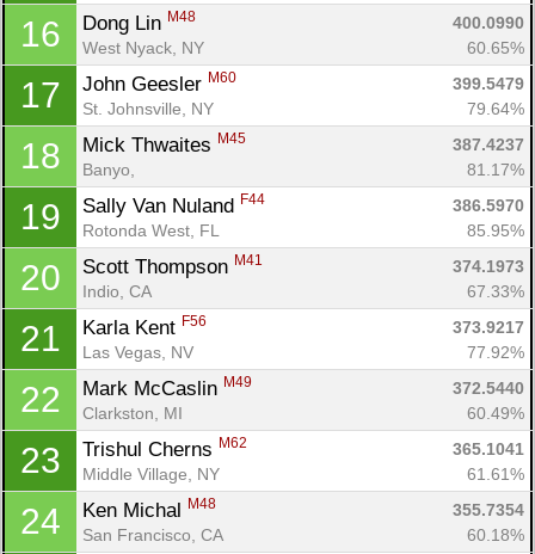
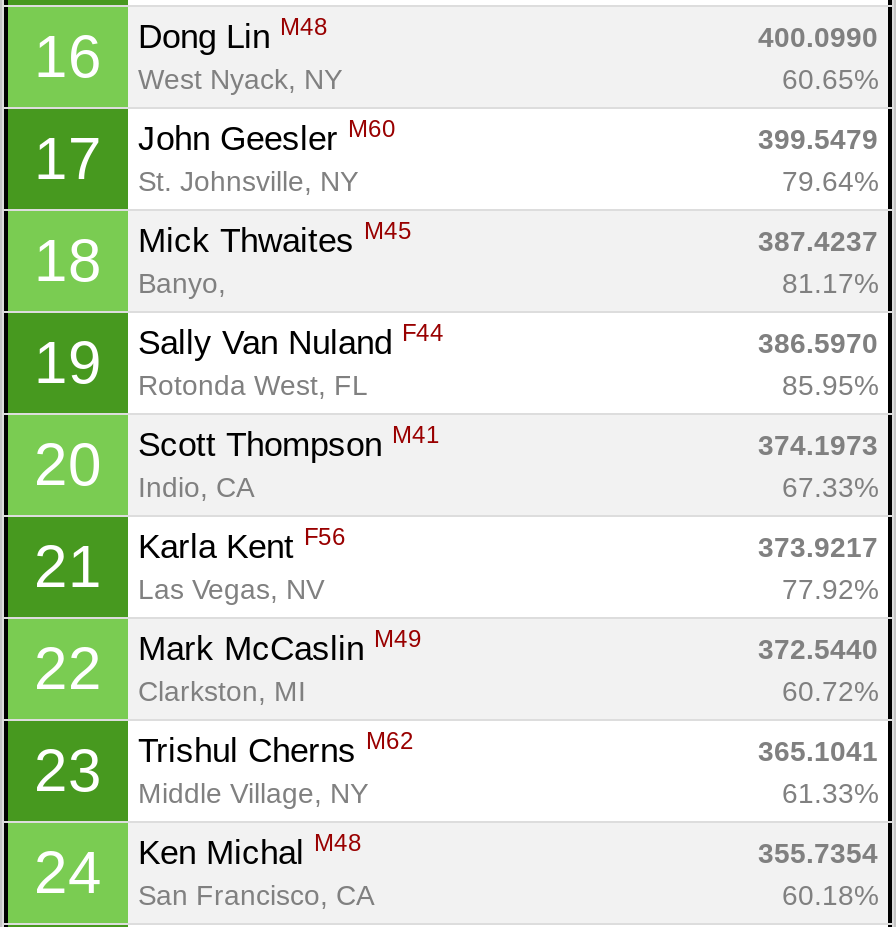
[467,403,524,423] 60.49% -> [782,675,878,707] 60.72%
[467,464,524,483] 61.61% -> [782,777,878,809] 61.33%

